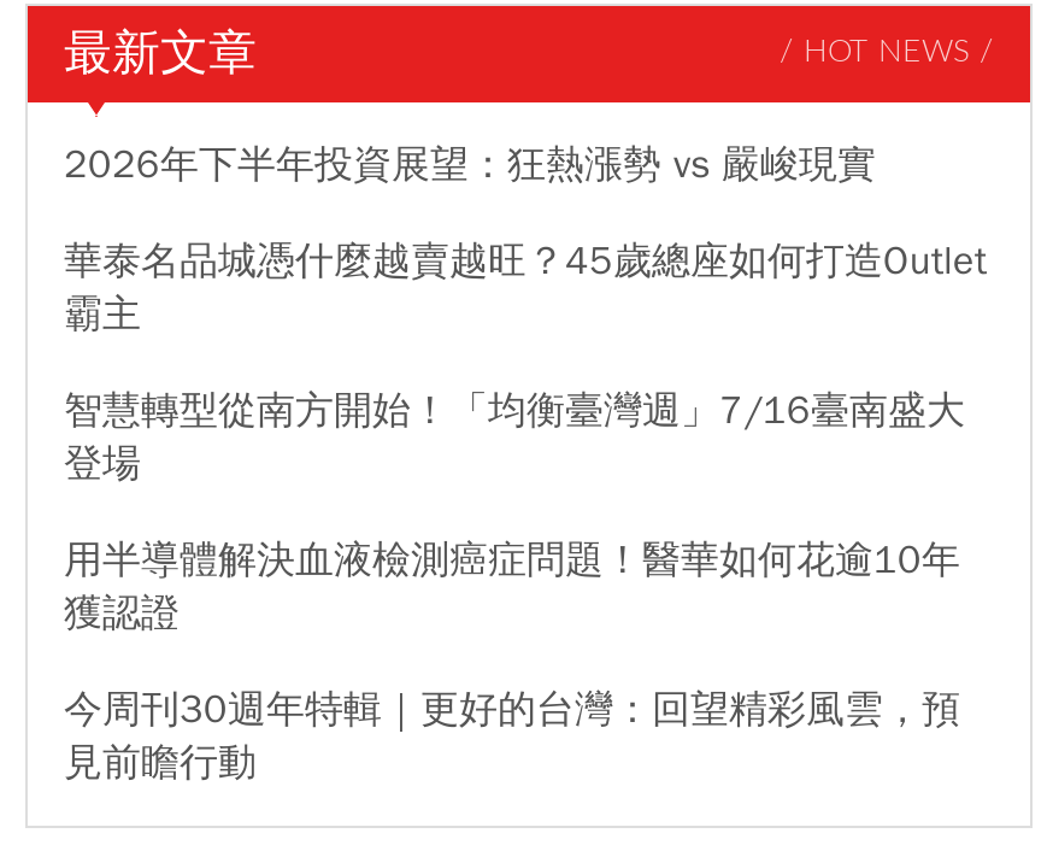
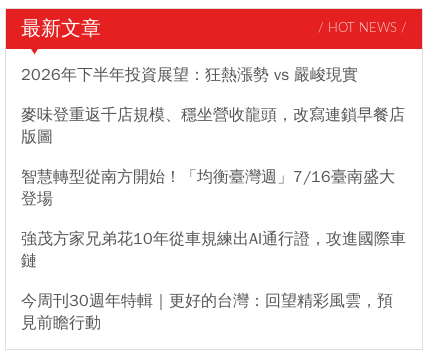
[64,237,987,338] 華泰名品城憑什麼越賣越旺？45歲總座如何打造Outlet | 霸主 -> [21,105,405,147] 麥味登重返千店規模、穩坐營收龍頭，改寫連鎖早餐店 | 版圖
[64,536,960,637] 用半導體解決血液檢測癌症問題！醫華如何花逾10年 | 獲認證 -> [21,229,406,271] 強茂方家兄弟花10年從車規練出AI通行證，攻進國際車 | 鏈

